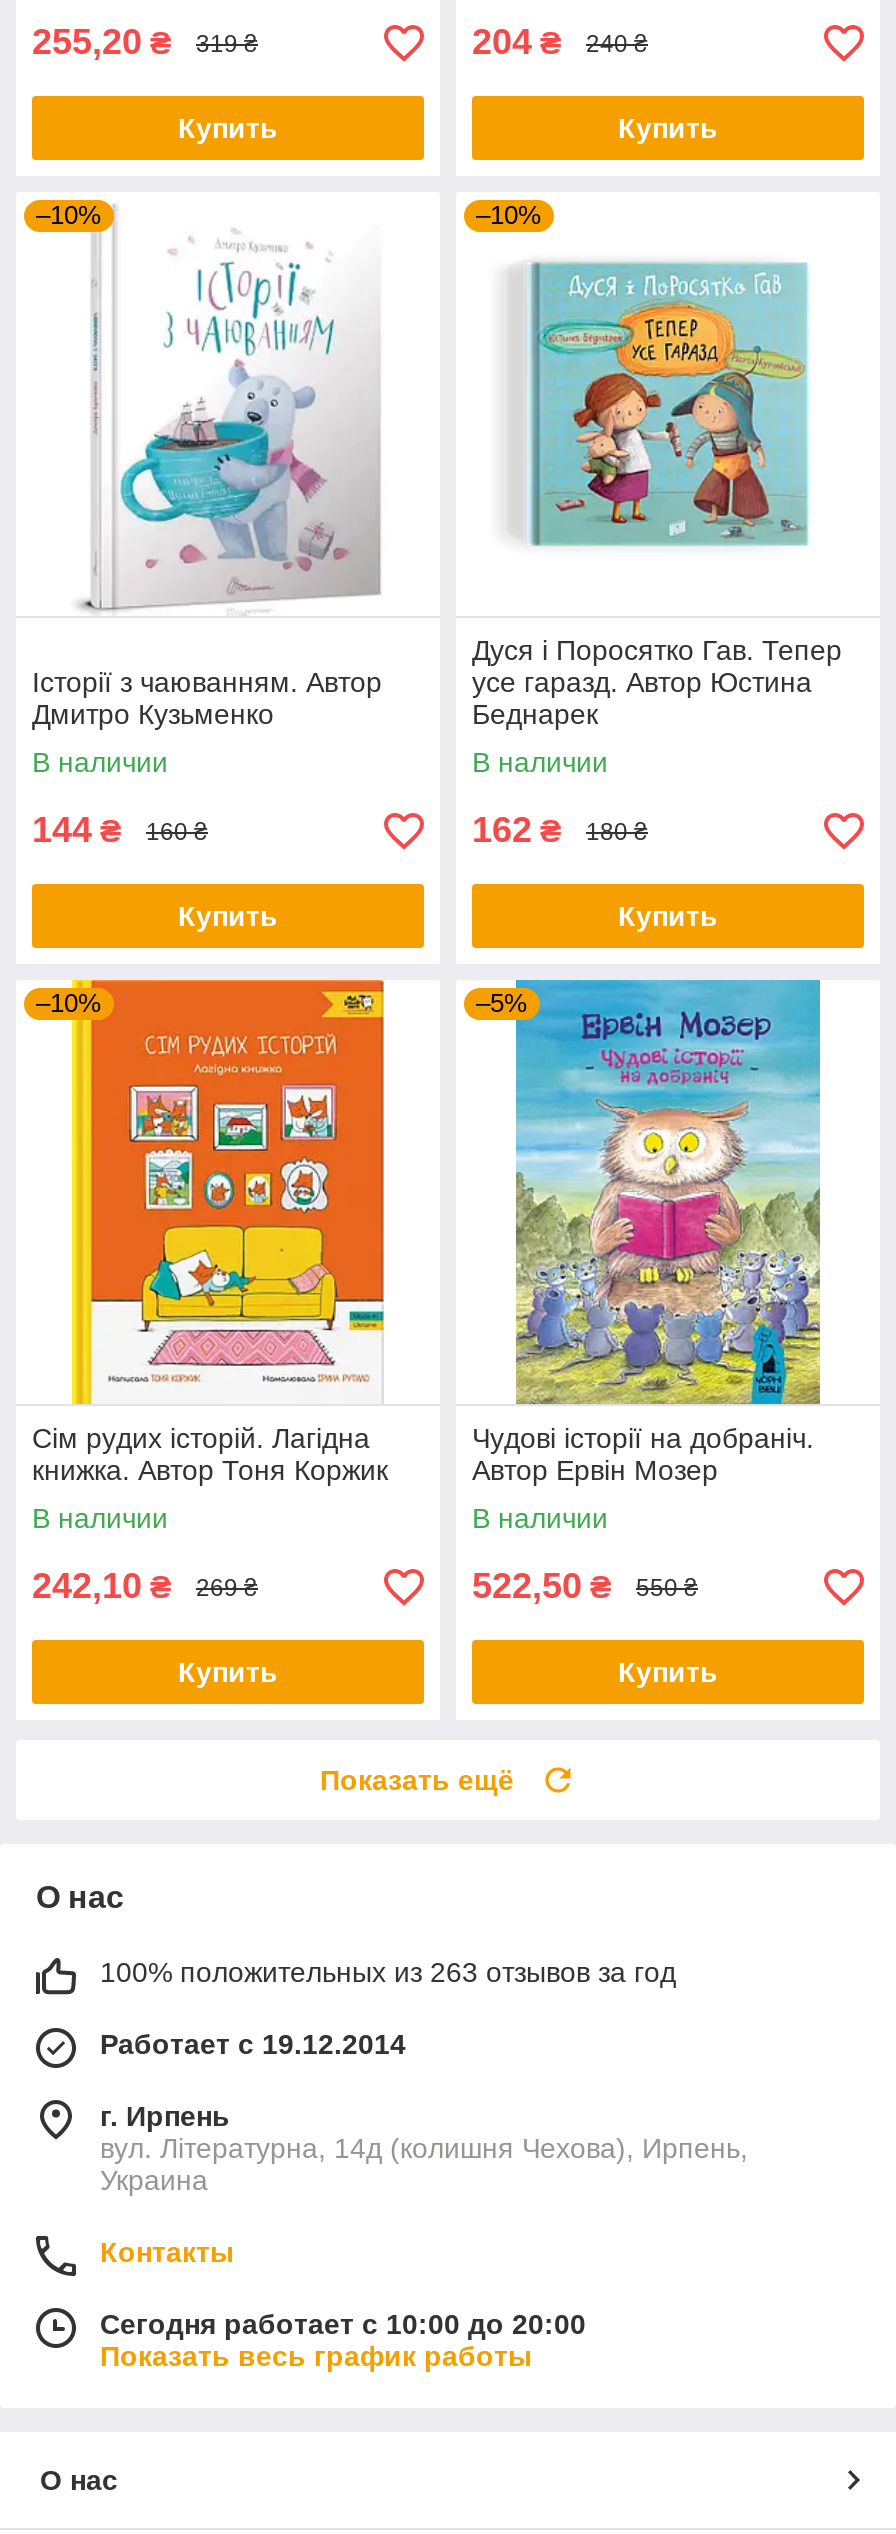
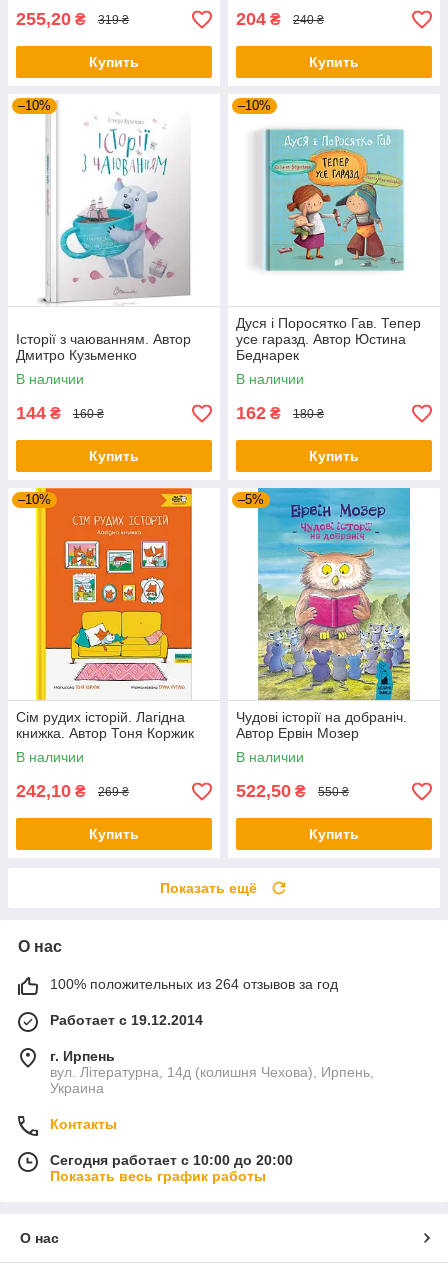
[100,1957,676,1989] 100% положительных из 263 отзывов за год -> [50,976,338,992] 100% положительных из 264 отзывов за год

